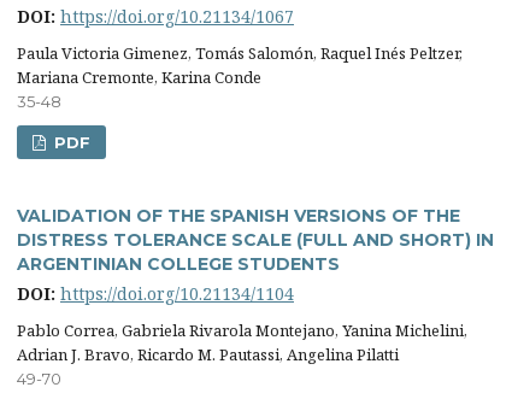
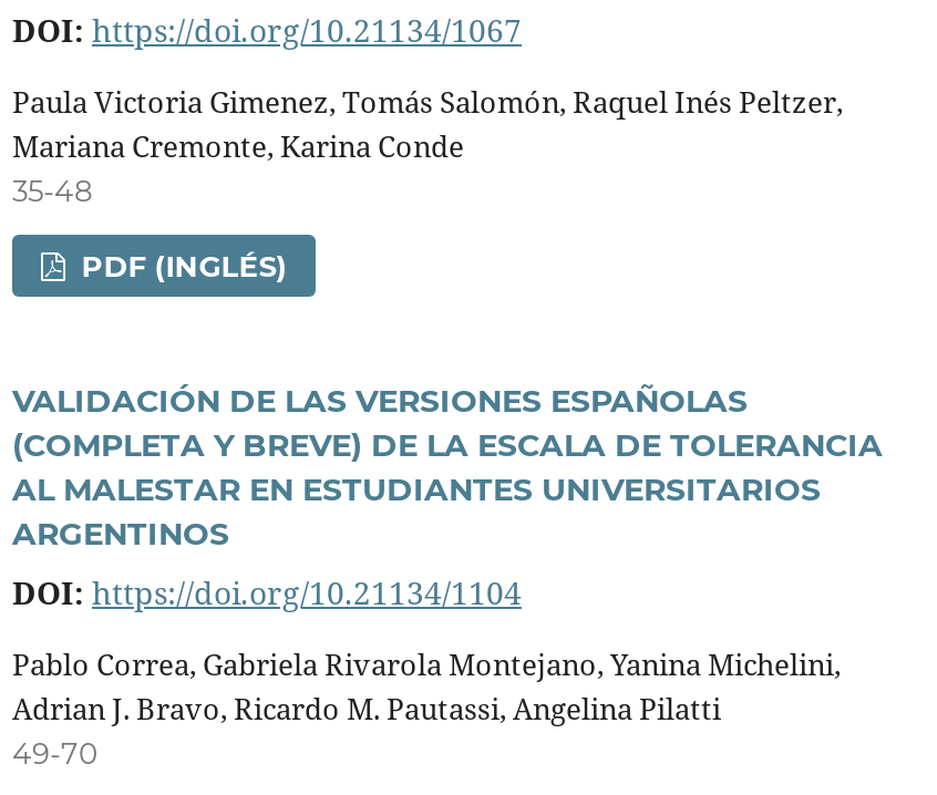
[50,133,91,152] PDF -> [72,248,287,283] PDF (INGLÉS)
[17,205,494,275] VALIDATION OF THE SPANISH VERSIONS OF THE | DISTRESS TOLERANCE SCALE (FULL AND SHORT) IN | ARGENTINIAN COLLEGE STUDENTS -> [12,381,883,554] VALIDACIÓN DE LAS VERSIONES ESPAÑOLAS | (COMPLETA Y BREVE) DE LA ESCALA DE TOLERANCIA | AL MALESTAR EN ESTUDIANTES UNIVERSITARIOS | ARGENTINOS

